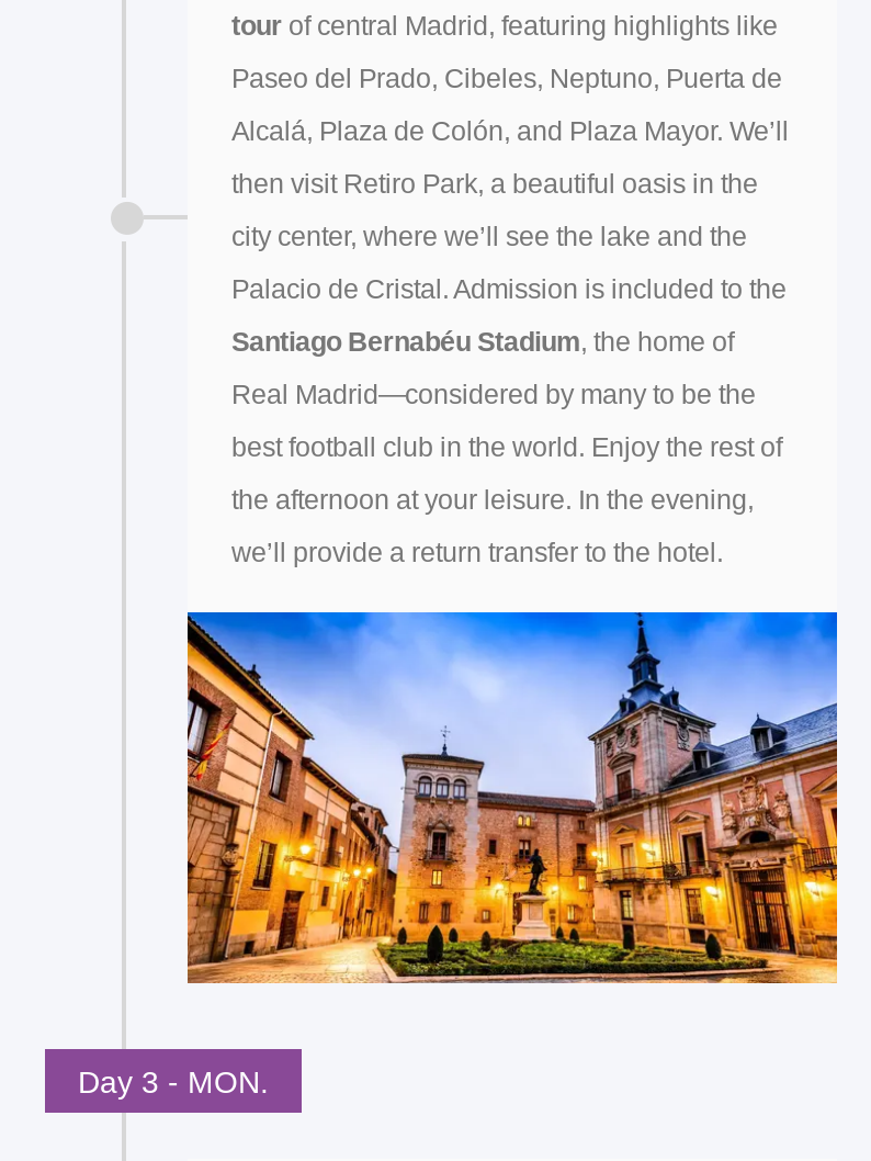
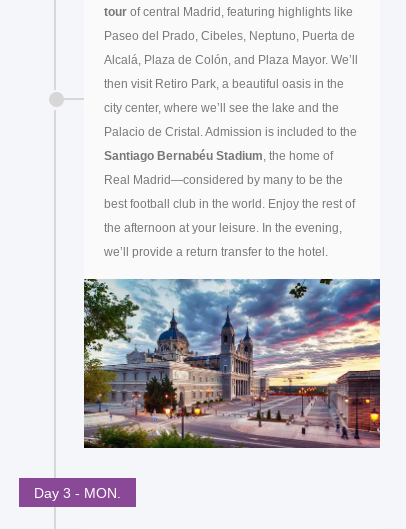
[185,610,839,985] [image] -> [83,278,381,449] [image]

